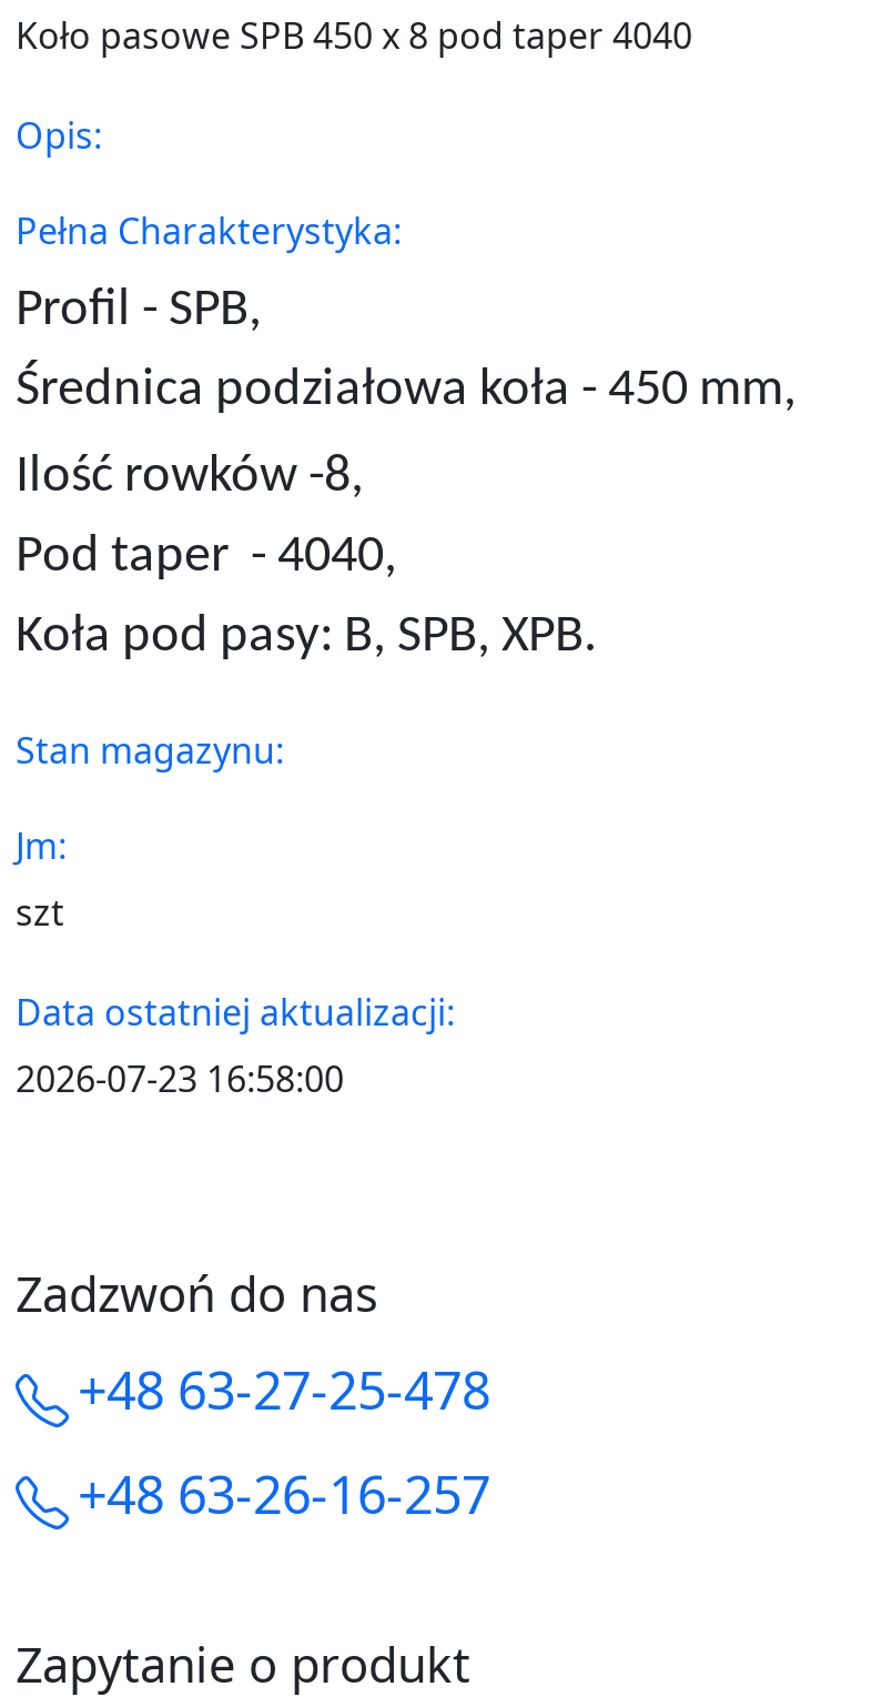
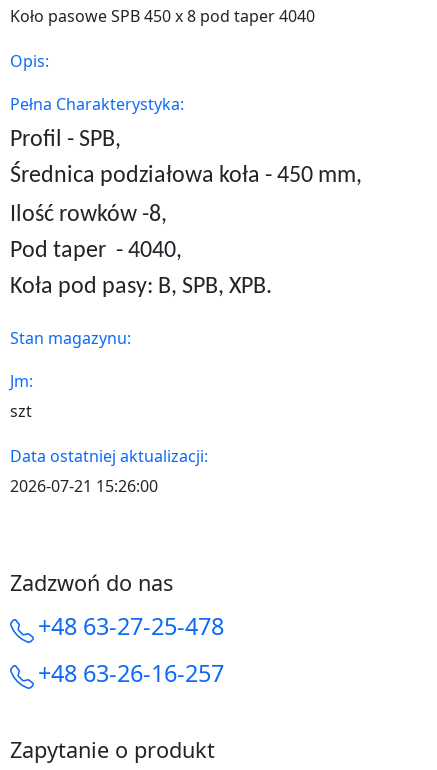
[16,1054,344,1103] 2026-07-23 16:58:00 -> [10,475,158,497] 2026-07-21 15:26:00

